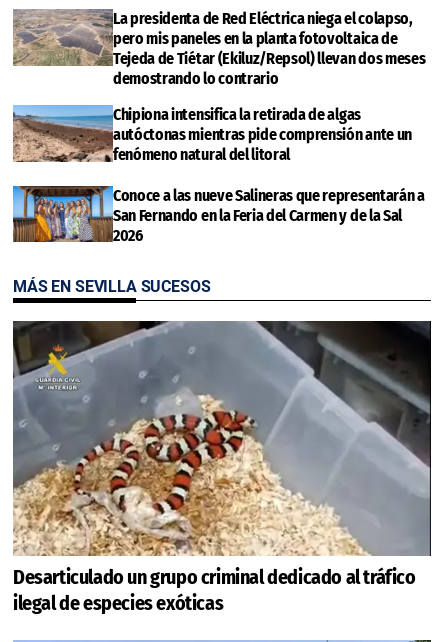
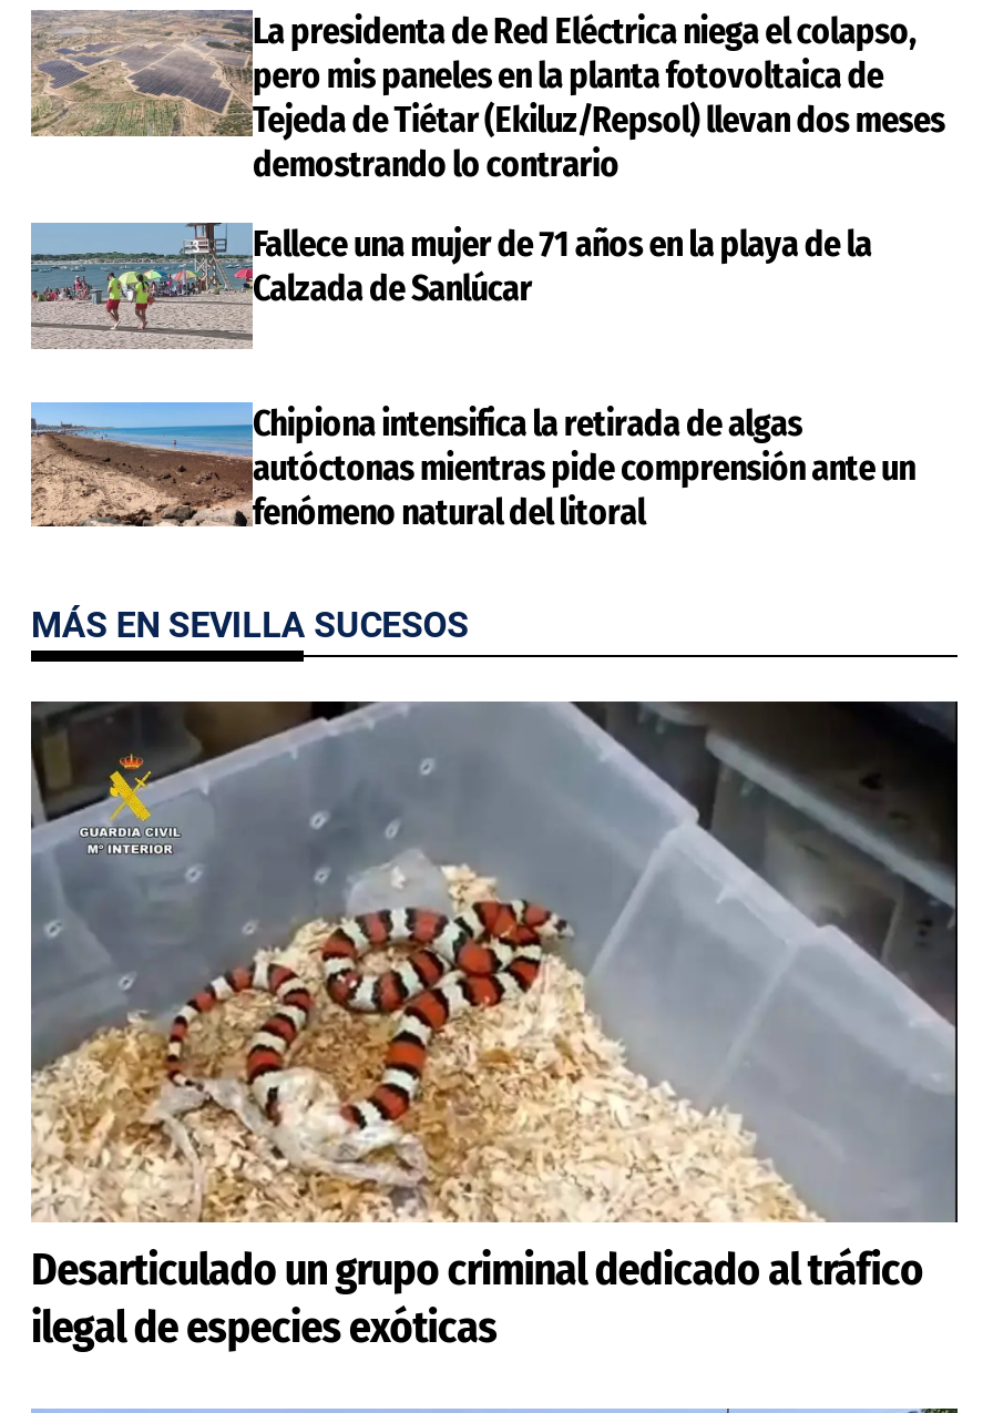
none -> [253,224,872,310] Fallece una mujer de 71 años en la playa de la | Calzada de Sanlúcar
moved [11,105,412,164] -> [27,402,915,532]: [image] | Chipiona intensifica la retirada de algas | autóctonas mientras pide comprensión ante un | fenómeno natural del litoral
[13,185,425,245] [image] | Conoce a las nueve Salineras que representarán a | San Fernando en la Feria del Carmen y de la Sal | 2026 -> none

